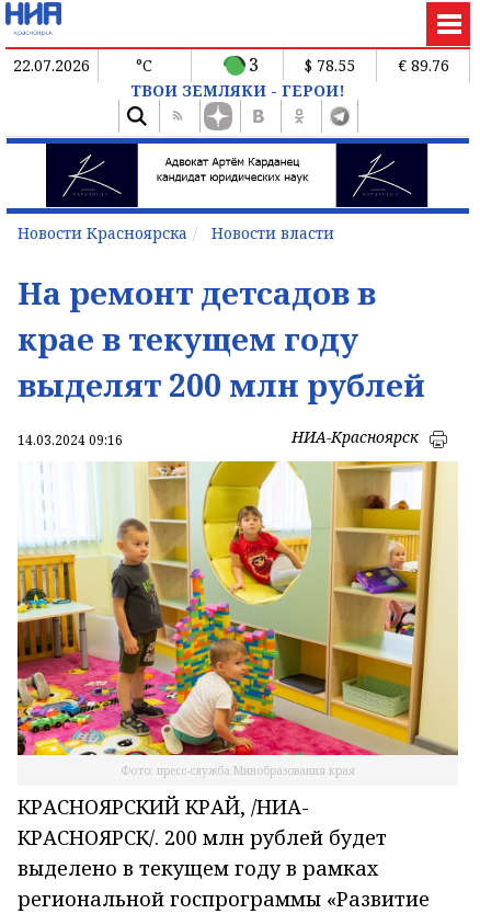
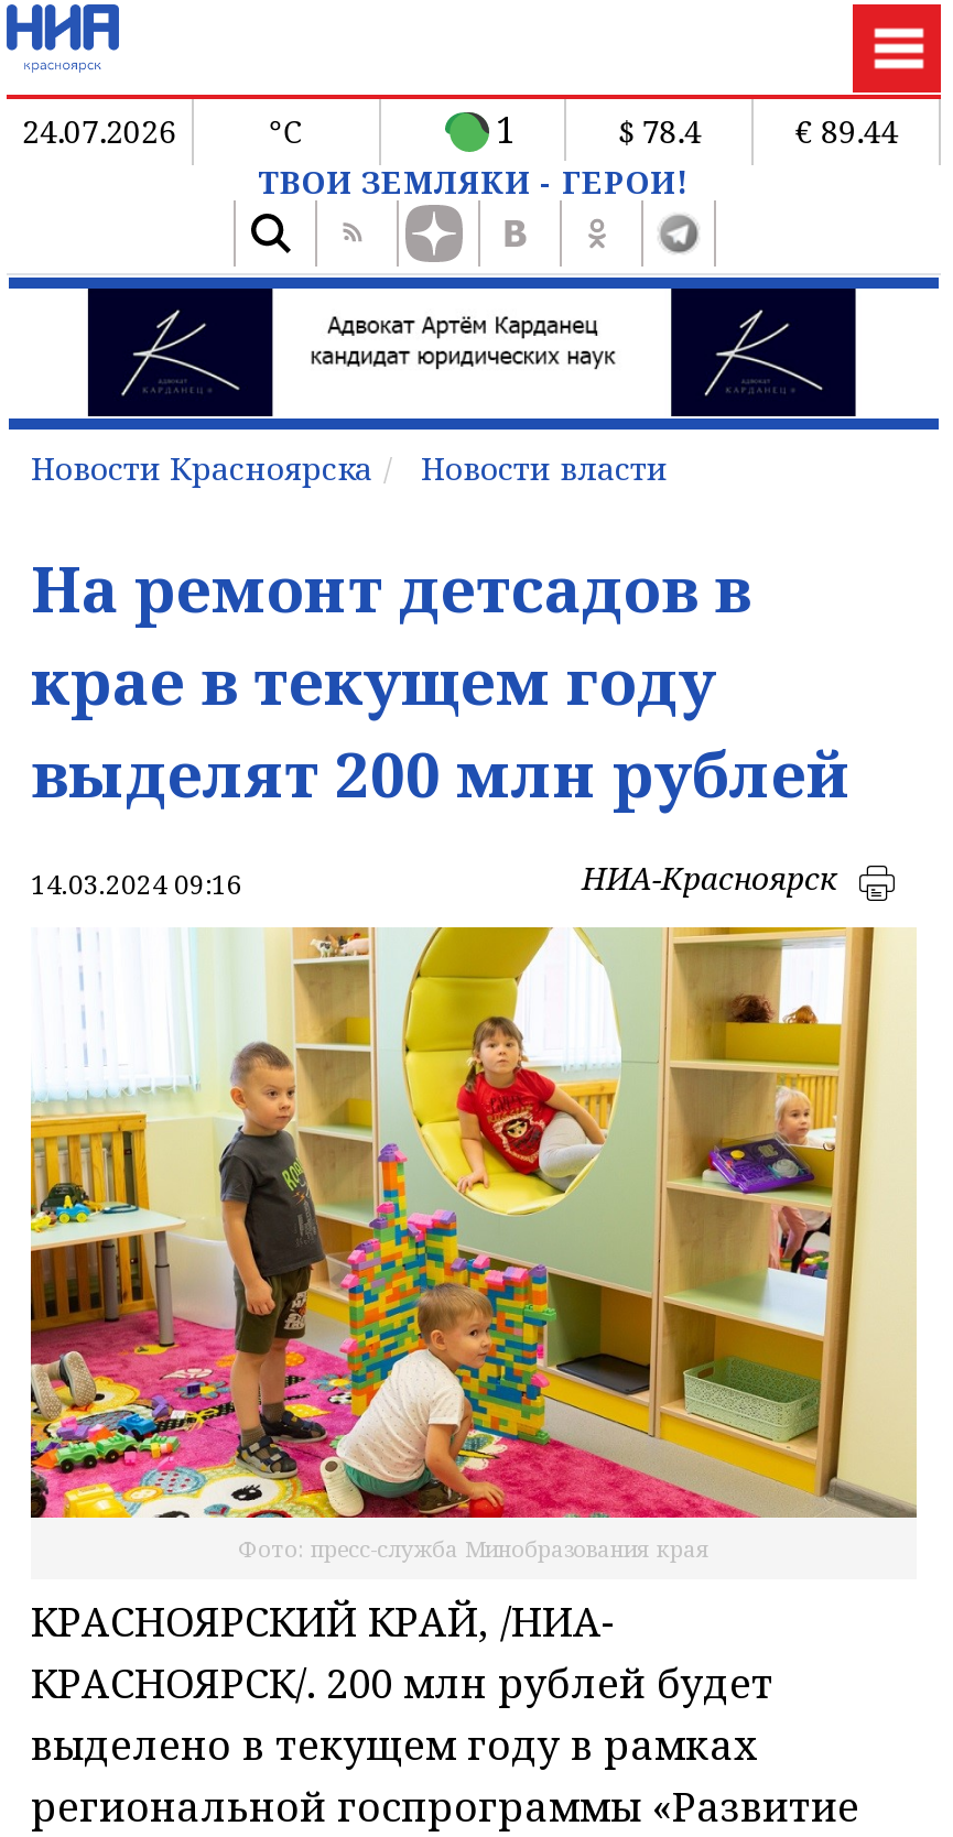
[13,54,90,75] 22.07.2026 -> [22,109,176,151] 24.07.2026
[249,52,259,76] 3 -> [496,105,516,153] 1
[305,54,355,75] $ 78.55 -> [618,109,701,151] $ 78.4
[397,54,449,75] € 89.76 -> [795,109,898,151] € 89.44

